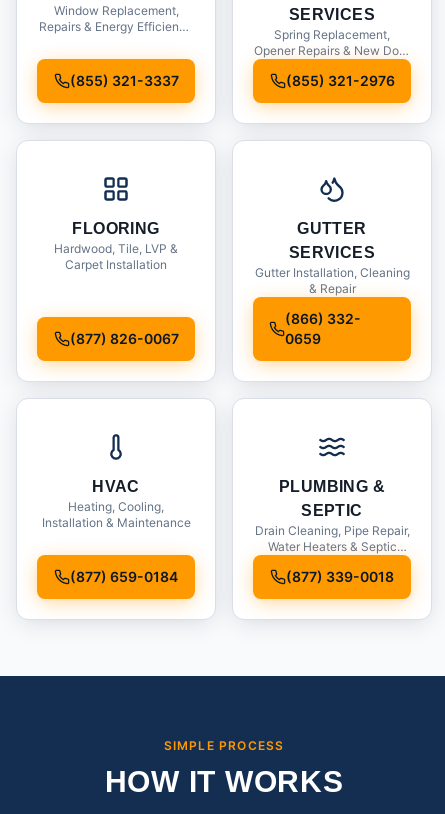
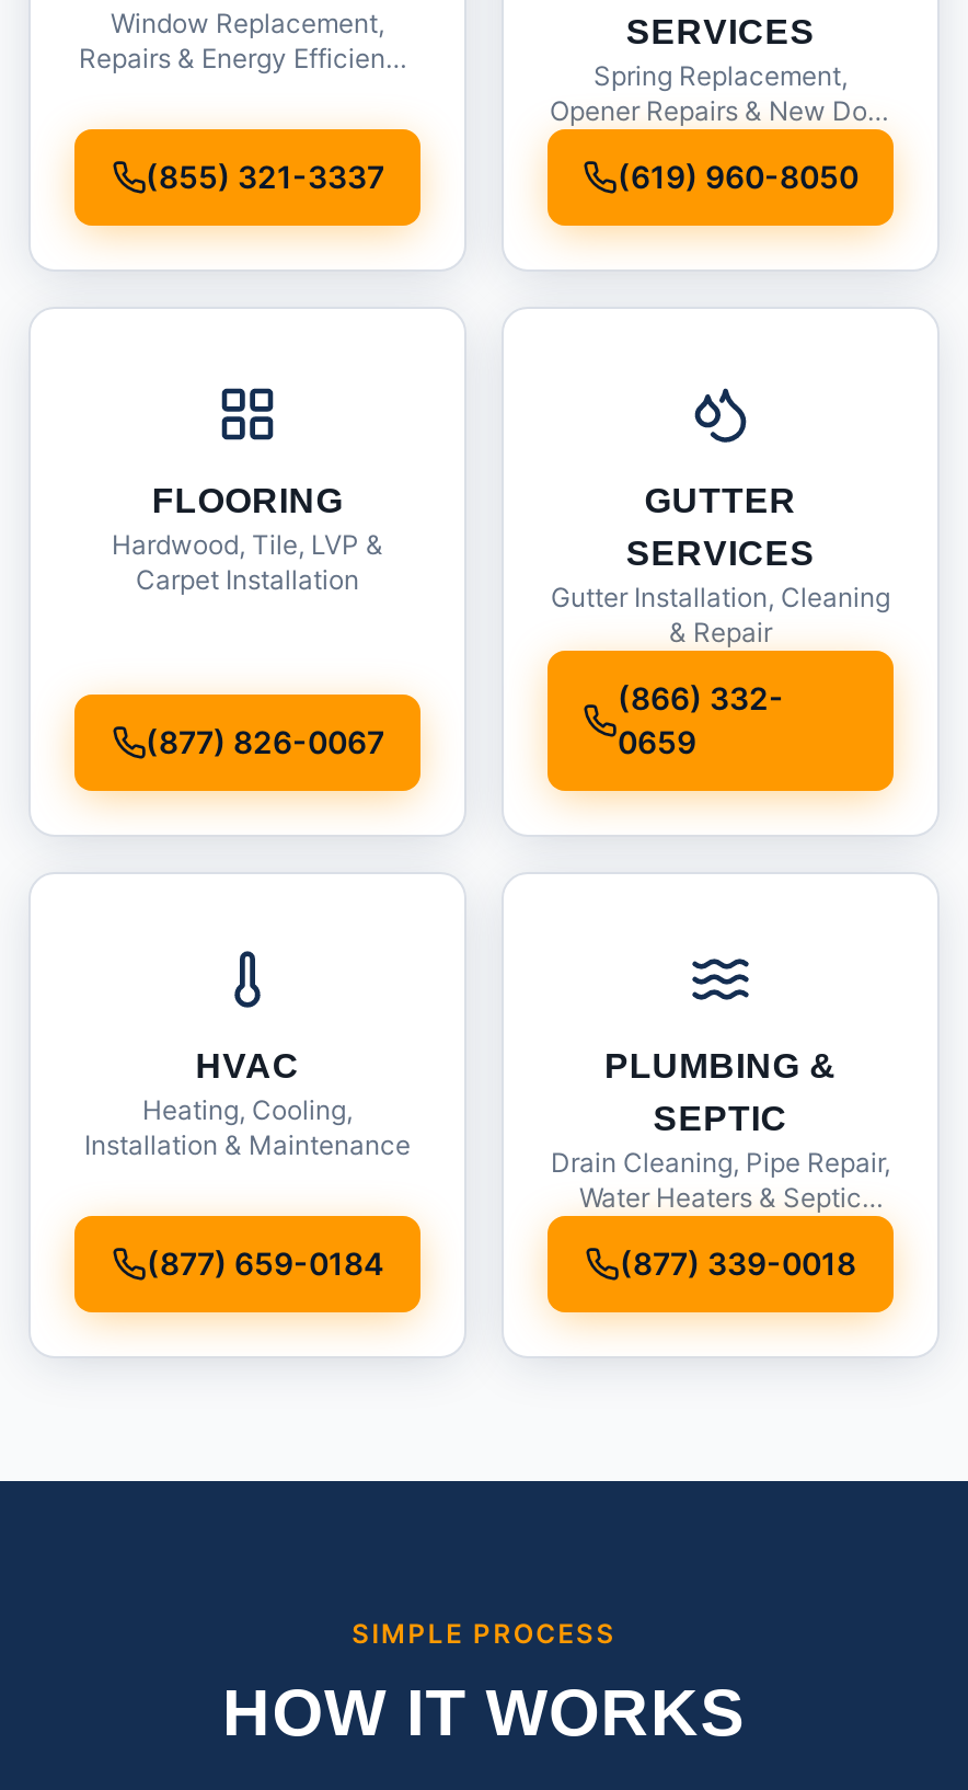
[285,72,394,89] (855) 321-2976 -> [618,158,858,195] (619) 960-8050

